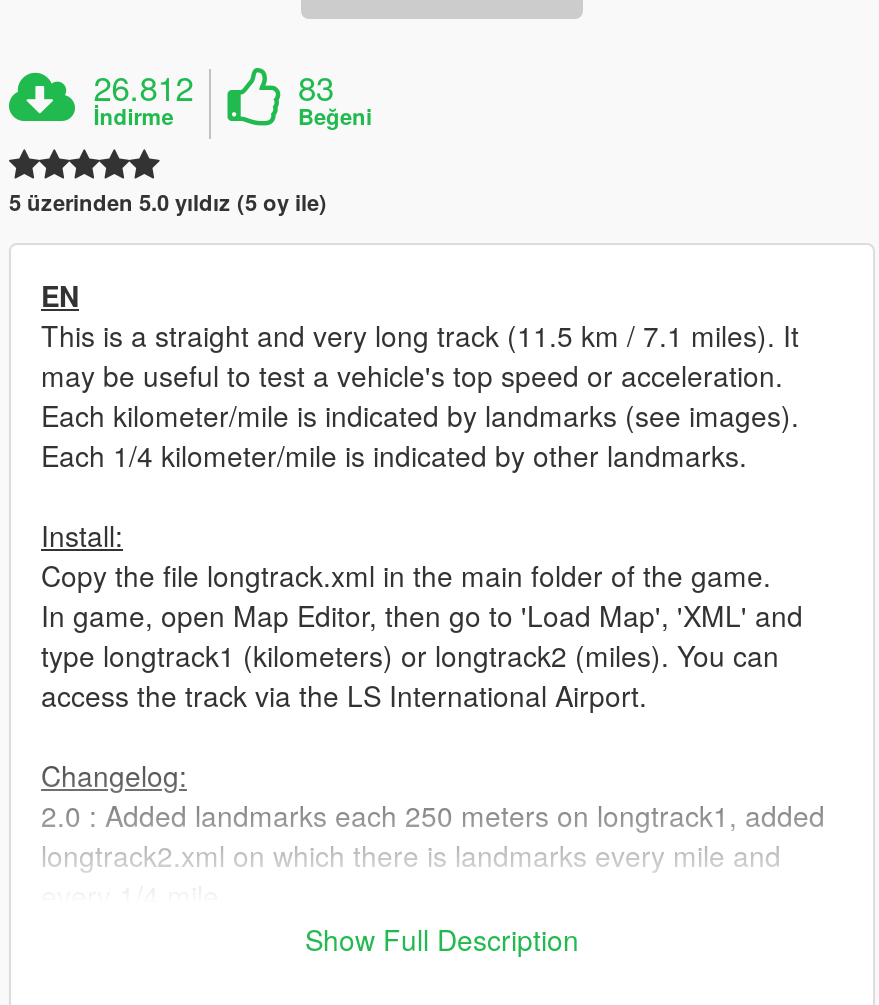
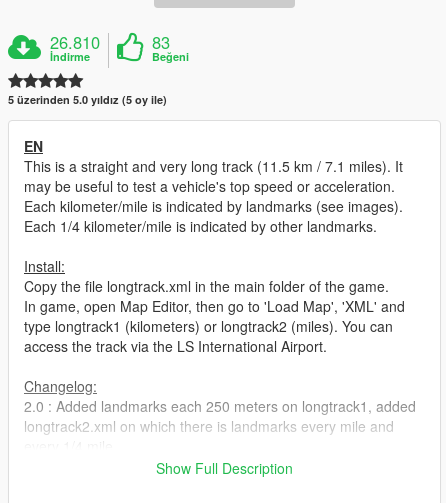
[93,63,193,111] 26.812 -> [50,30,100,54] 26.810

